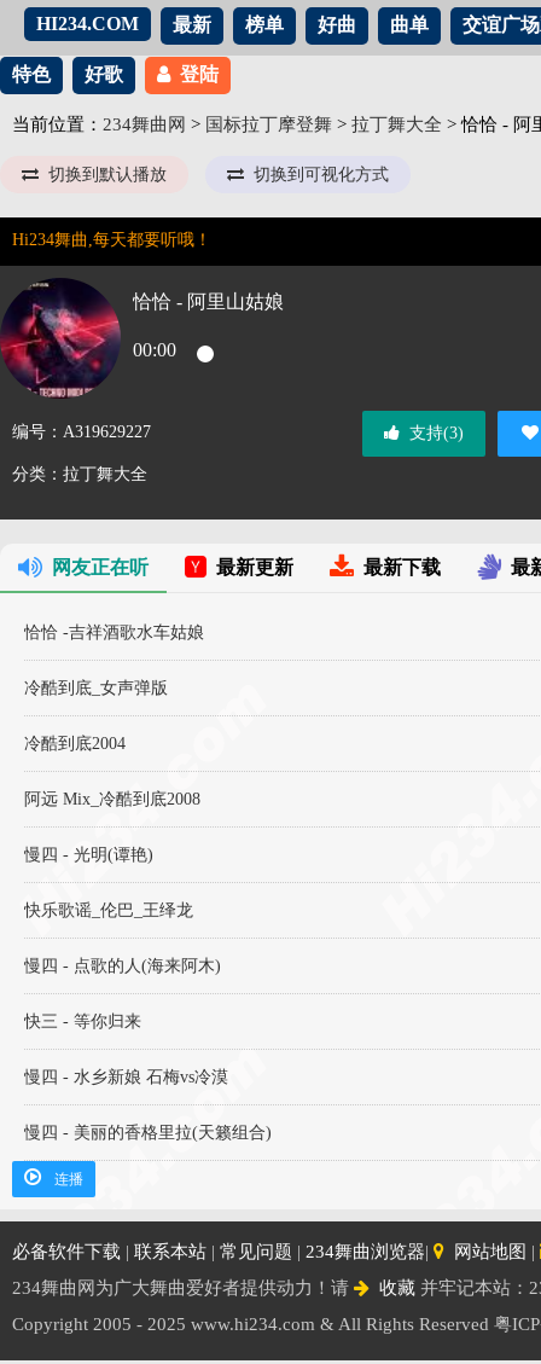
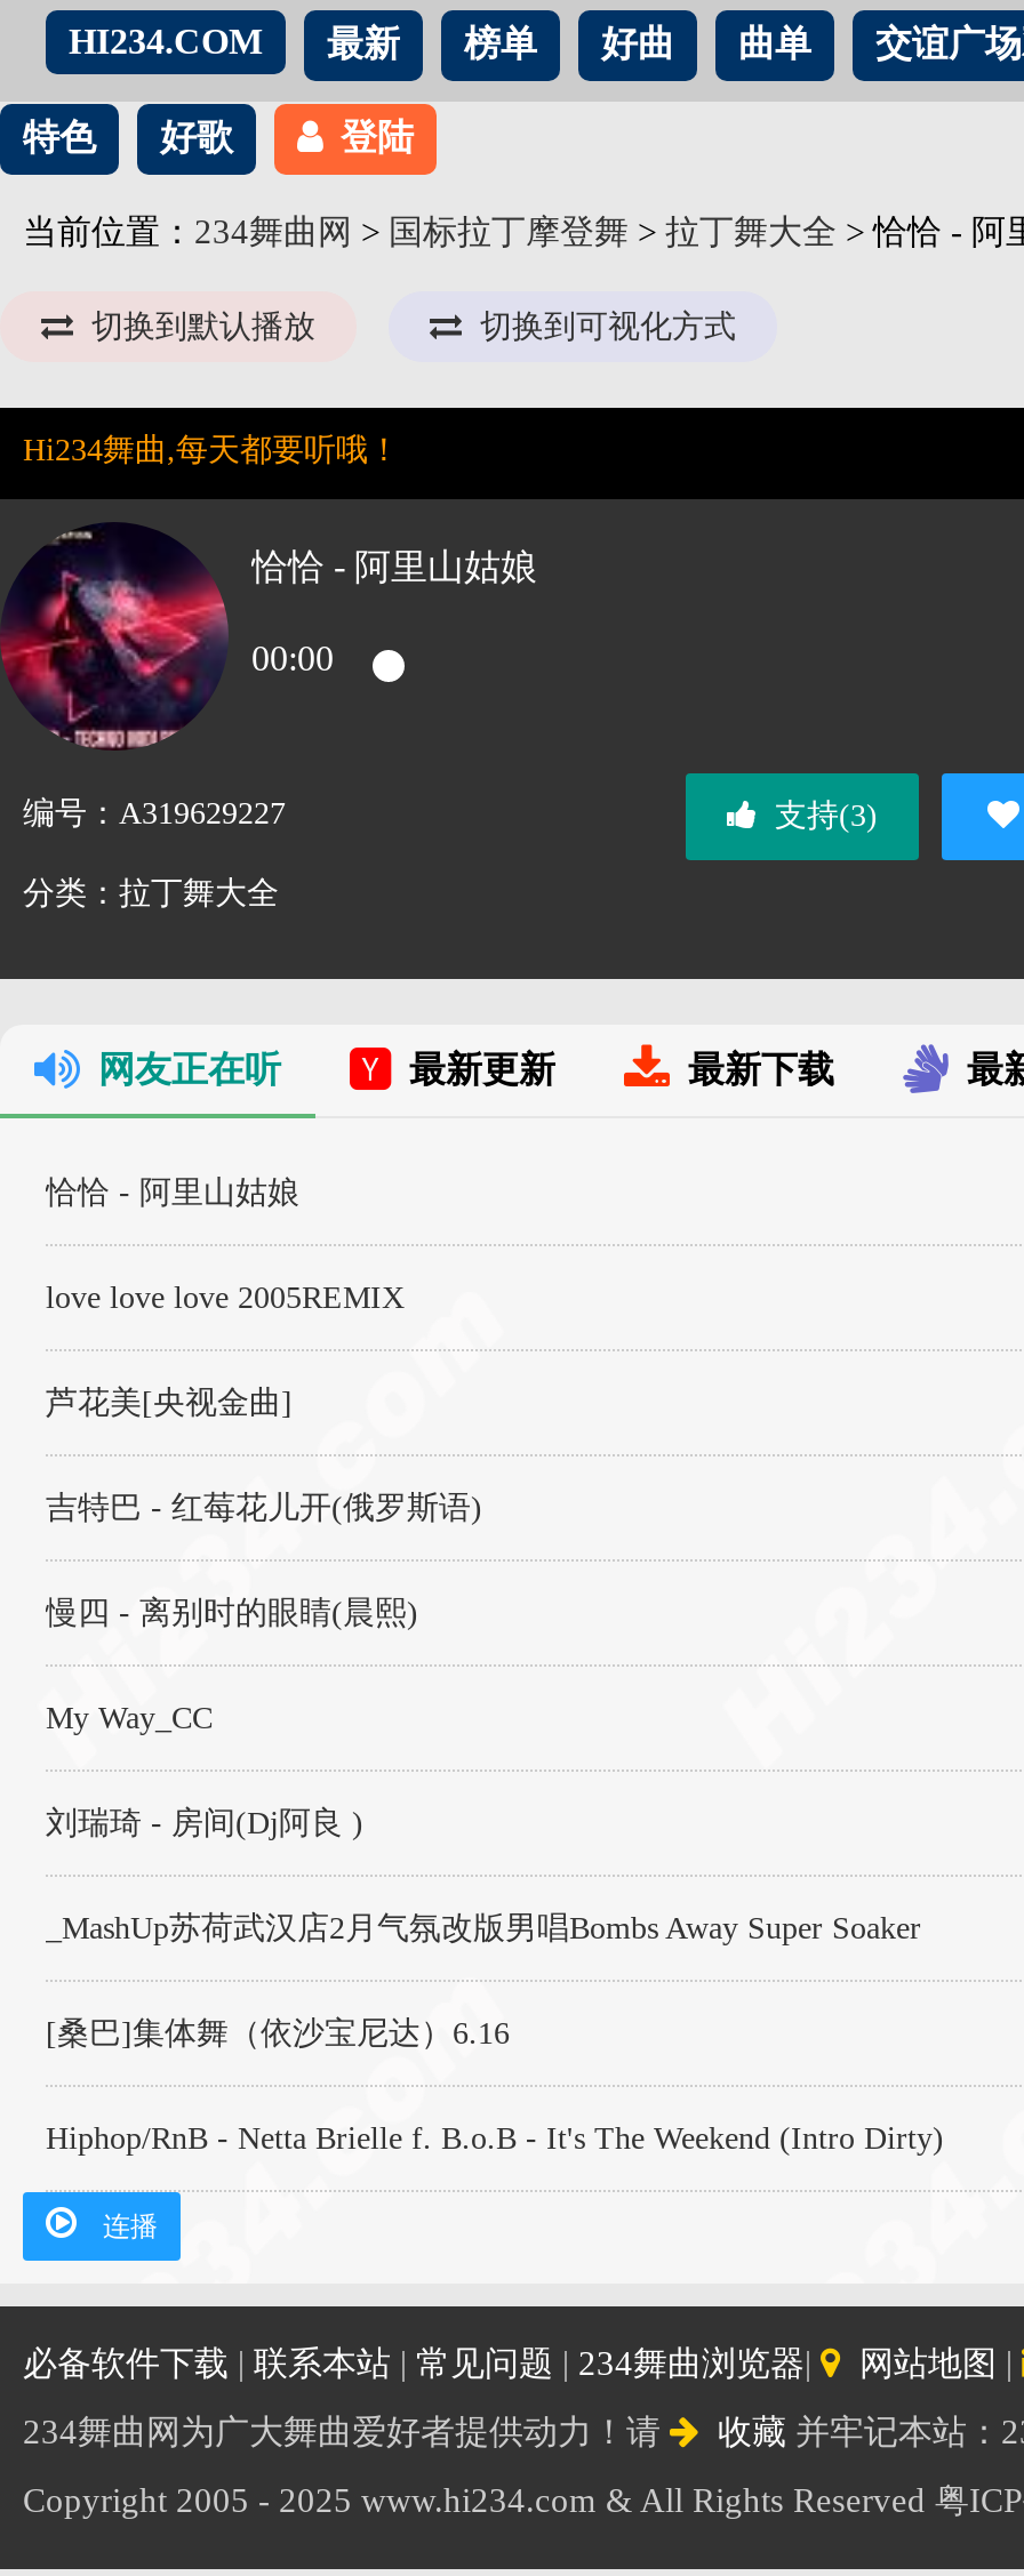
[24,623,204,642] 恰恰 -吉祥酒歌水车姑娘 -> [46,1175,299,1210] 恰恰 - 阿里山姑娘
[24,679,168,697] 冷酷到底_女声弹版 -> [46,1281,405,1315] love love love 2005REMIX
[24,735,126,753] 冷酷到底2004 -> [46,1386,293,1420] 芦花美[央视金曲]
[24,790,200,808] 阿远 Mix_冷酷到底2008 -> [46,1491,482,1525] 吉特巴 - 红莓花儿开(俄罗斯语)
[24,846,153,864] 慢四 - 光明(谭艳) -> [46,1596,418,1630] 慢四 - 离别时的眼睛(晨熙)
[24,901,193,919] 快乐歌谣_伦巴_王绎龙 -> [46,1701,213,1735] My Way_CC
[24,957,221,975] 慢四 - 点歌的人(海来阿木) -> [46,1806,363,1840] 刘瑞琦 - 房间(Dj阿良 )
[24,1012,141,1031] 快三 - 等你归来 -> [46,1911,921,1945] _MashUp苏荷武汉店2月气氛改版男唱Bombs Away Super Soaker
[24,1068,228,1086] 慢四 - 水乡新娘 石梅vs冷漠 -> [46,2016,510,2051] [桑巴]集体舞（依沙宝尼达）6.16
[24,1124,272,1142] 慢四 - 美丽的香格里拉(天籁组合) -> [46,2121,944,2156] Hiphop/RnB - Netta Brielle f. B.o.B - It's The Weekend (Intro Dirty)

